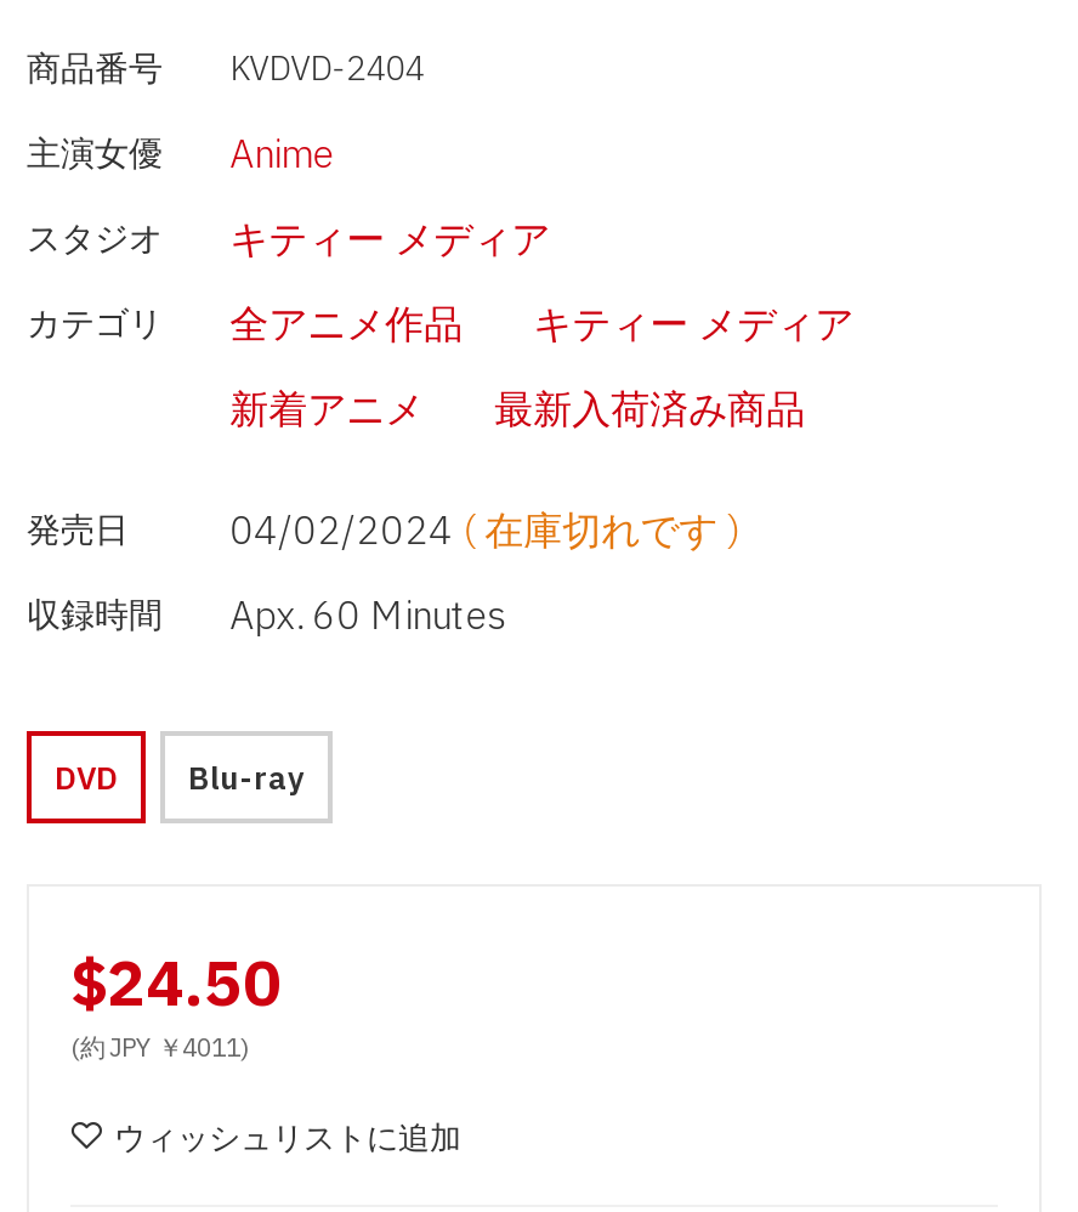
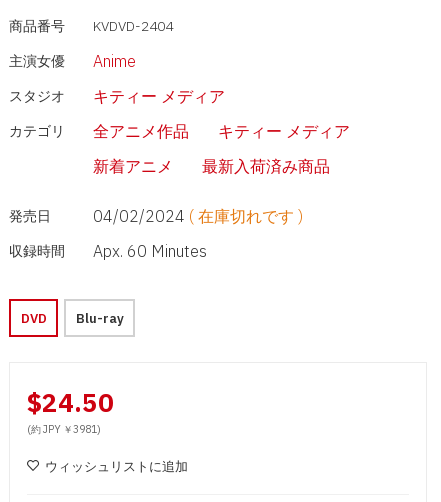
[70,1030,250,1064] (約 JPY ￥4011) -> [27,422,101,436] (約 JPY ￥3981)

